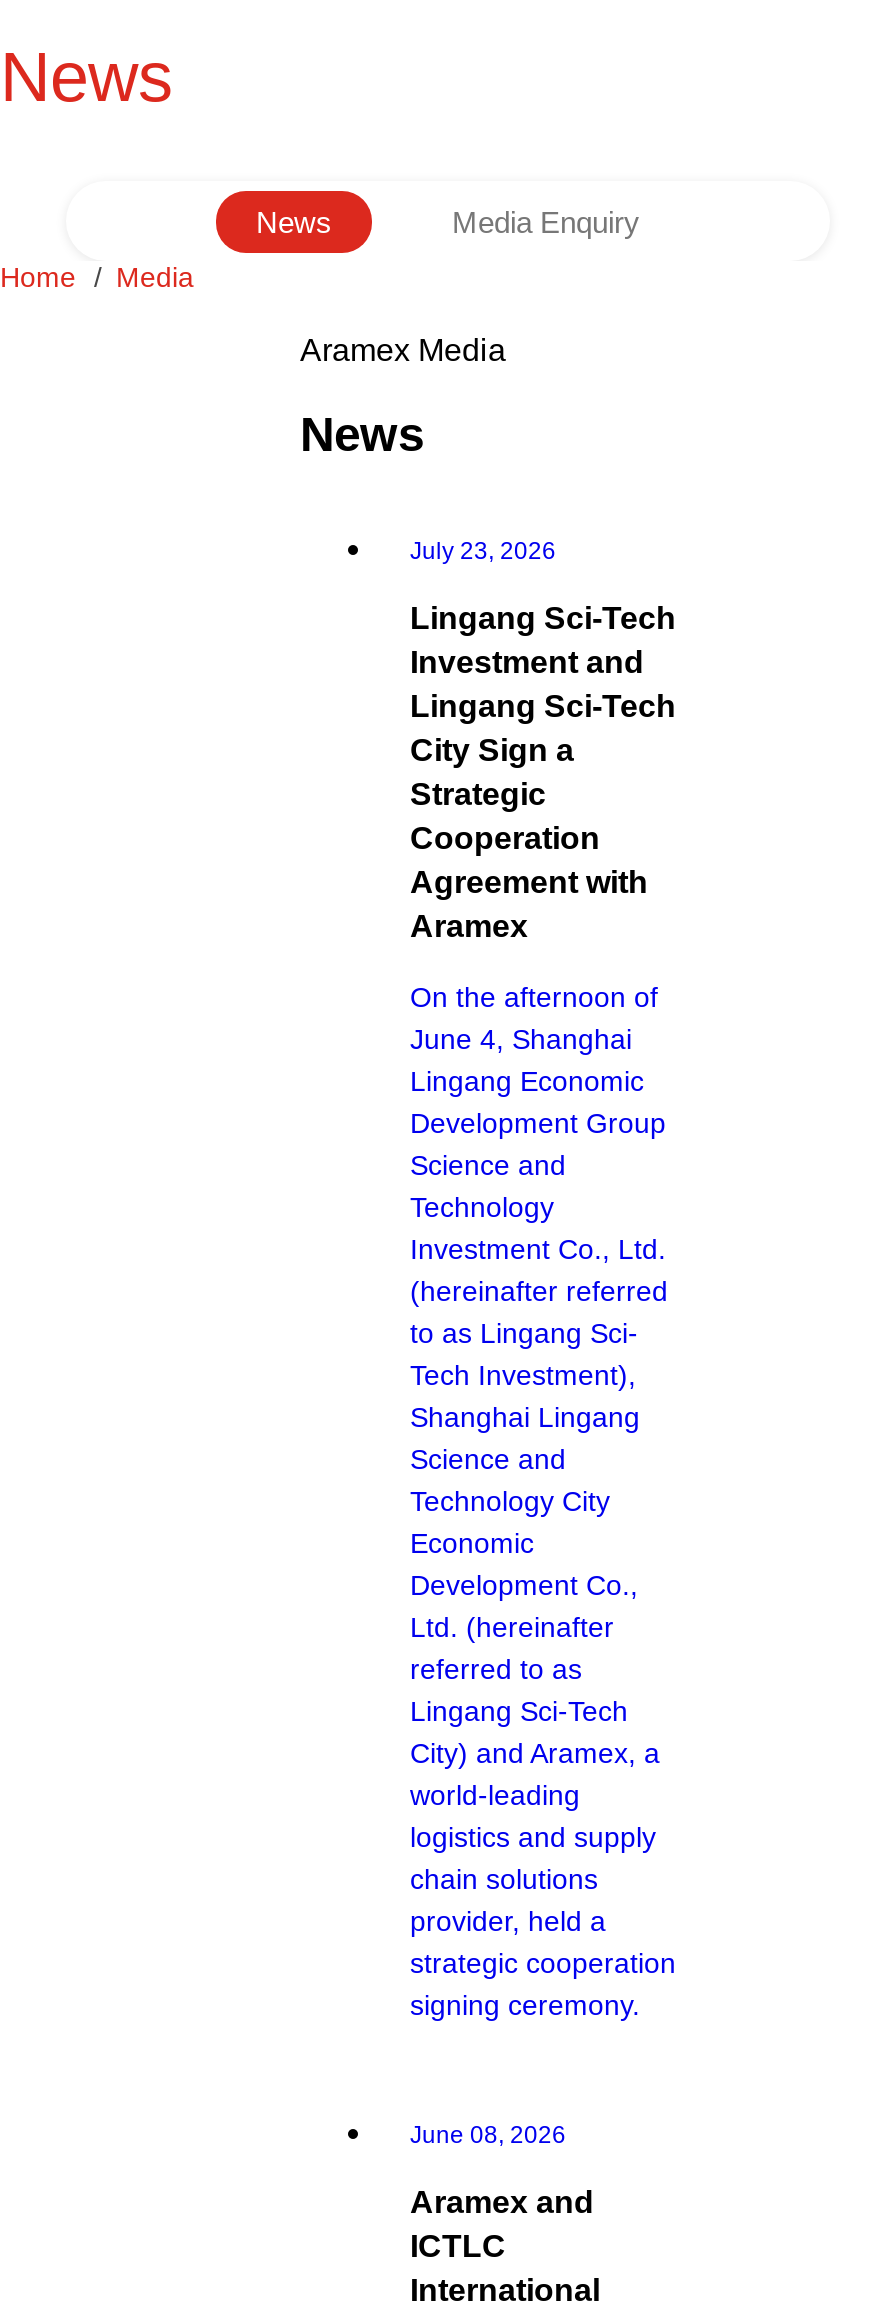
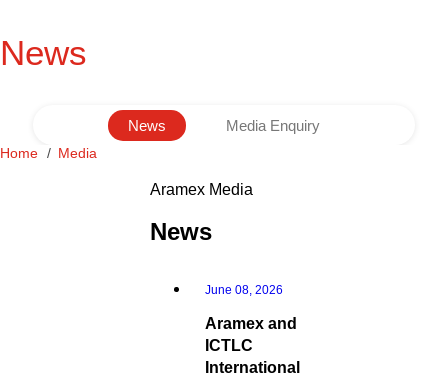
[410,537,676,2021] July 23, 2026 | Lingang Sci-Tech | Investment and | Lingang Sci-Tech | City Sign a | Strategic | Cooperation | Agreement with | Aramex | On the afternoon of | June 4, Shanghai | Lingang Economic | Development Group | Science and | Technology | Investment Co., Ltd. | (hereinafter referred | to as Lingang Sci- | Tech Investment), | Shanghai Lingang | Science and | Technology City | Economic | Development Co., | Ltd. (hereinafter | referred to as | Lingang Sci-Tech | City) and Aramex, a | world-leading | logistics and supply | chain solutions | provider, held a | strategic cooperation | signing ceremony. -> none

